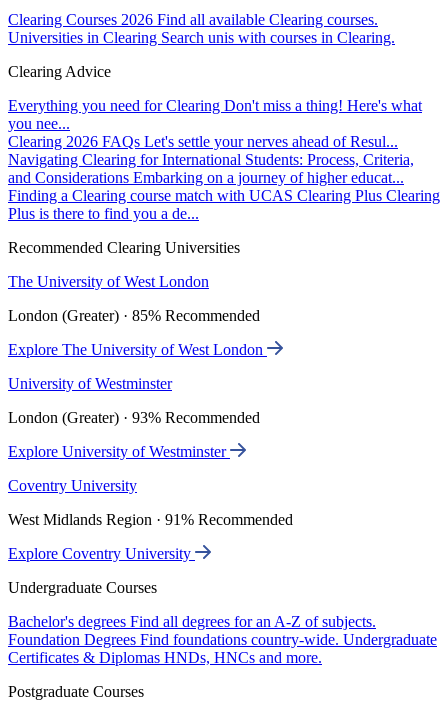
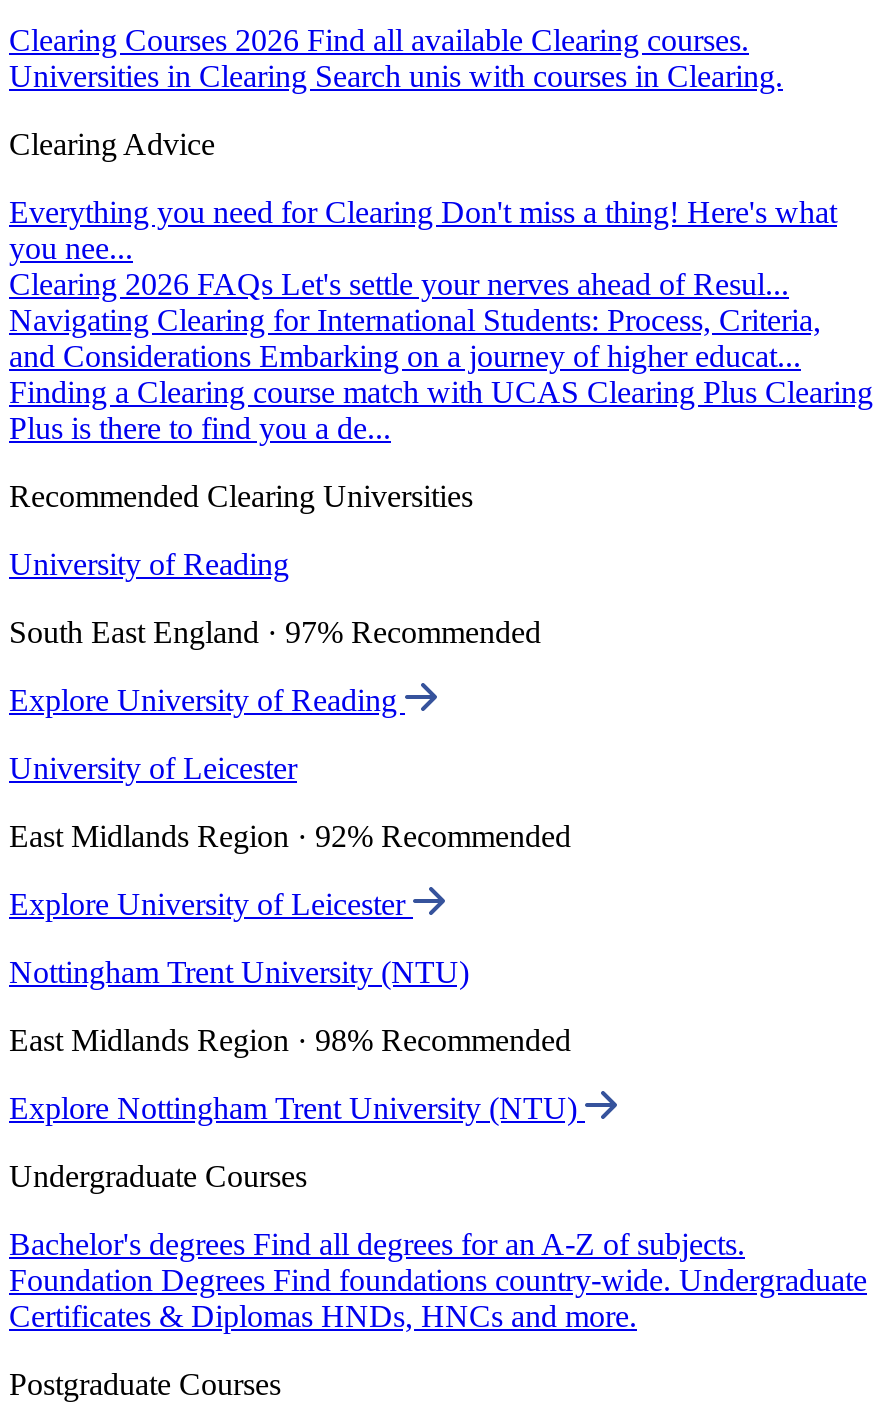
[8,273,209,290] The University of West London -> [9,547,289,581] University of Reading
[8,307,260,324] London (Greater) · 85% Recommended -> [9,615,541,649] South East England · 97% Recommended
[8,341,267,358] Explore The University of West London -> [9,683,405,717] Explore University of Reading
[8,375,172,392] University of Westminster -> [9,751,297,785] University of Leicester
[8,409,260,426] London (Greater) · 93% Recommended -> [9,819,571,853] East Midlands Region · 92% Recommended
[8,443,230,460] Explore University of Westminster -> [9,887,413,921] Explore University of Leicester
[8,477,137,494] Coventry University -> [9,955,469,989] Nottingham Trent University (NTU)
[8,511,293,528] West Midlands Region · 91% Recommended -> [9,1023,571,1057] East Midlands Region · 98% Recommended
[8,545,195,562] Explore Coventry University -> [9,1091,585,1125] Explore Nottingham Trent University (NTU)

